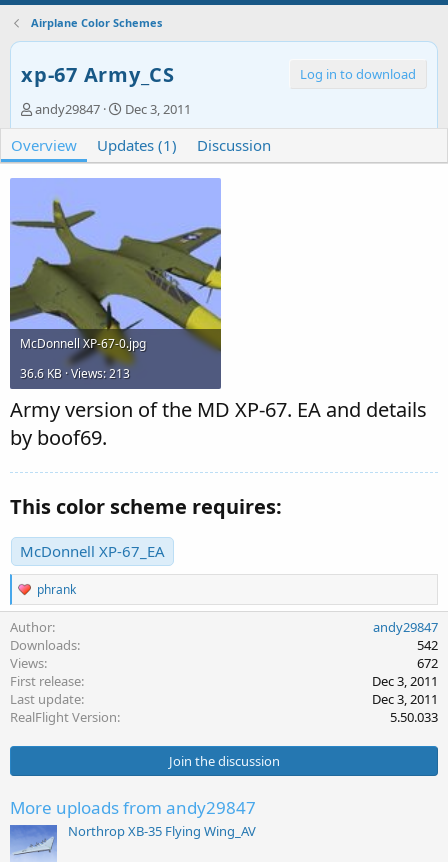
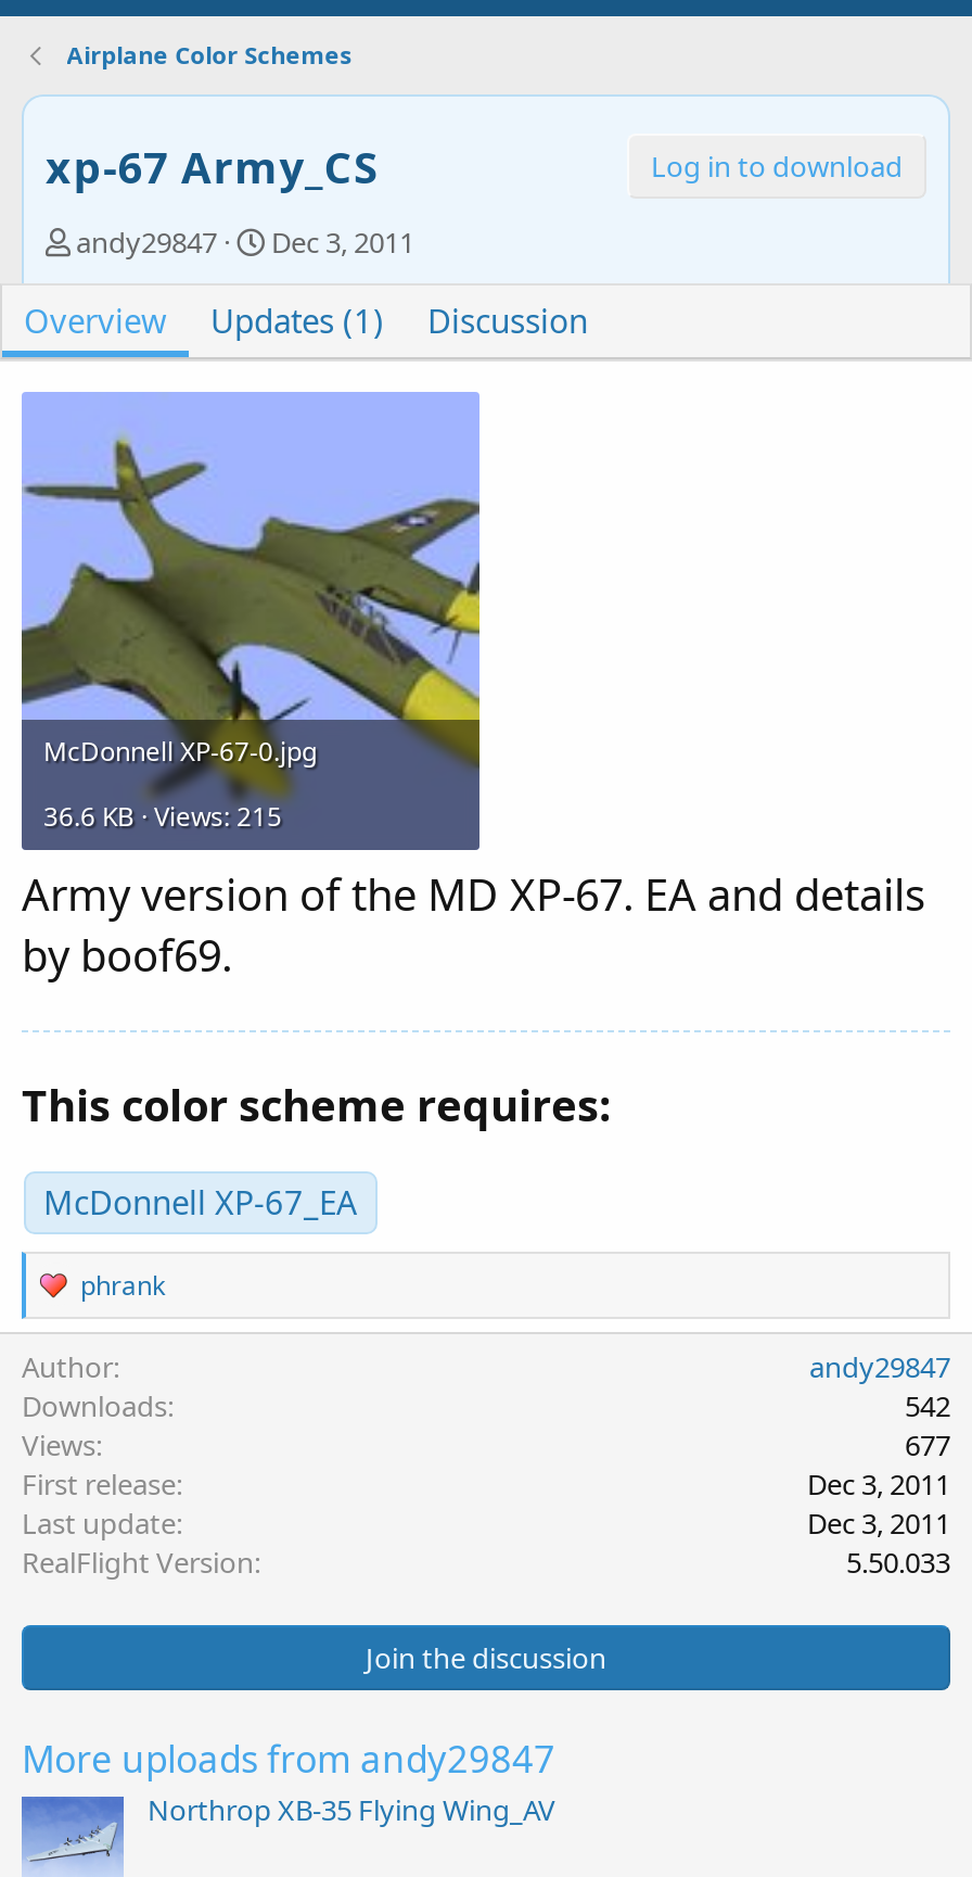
[20,365,130,382] 36.6 KB · Views: 213 -> [43,797,282,834] 36.6 KB · Views: 215
[417,654,438,672] 672 -> [905,1425,950,1464] 677

